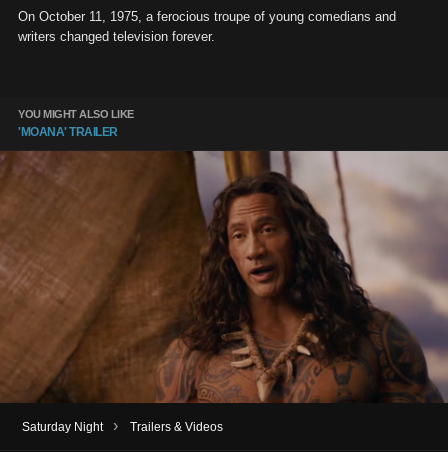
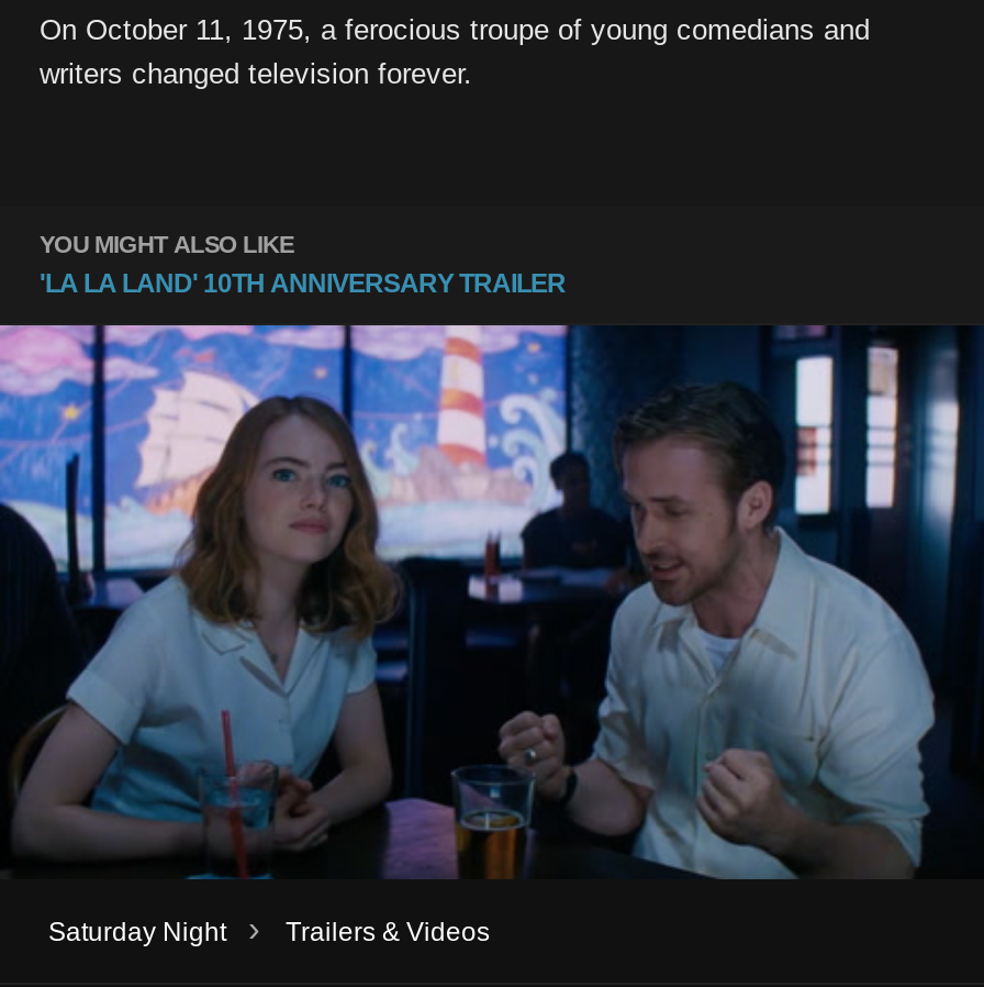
[18,125,117,139] 'MOANA' TRAILER -> [40,268,566,299] 'LA LA LAND' 10TH ANNIVERSARY TRAILER
[3,150,445,404] [image] -> [7,323,977,881] [image]

